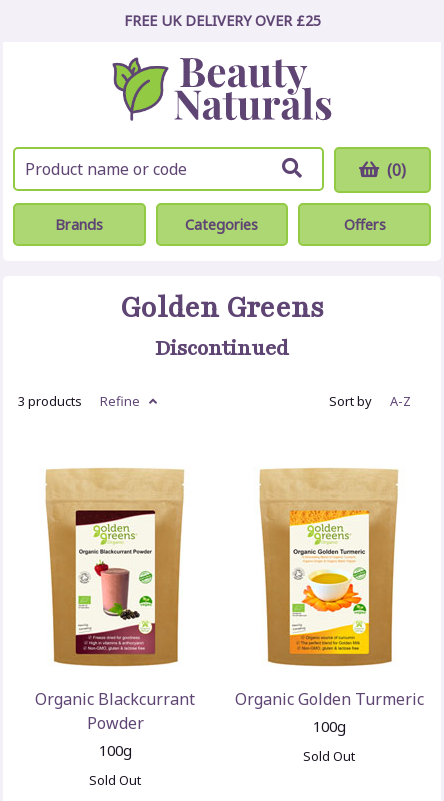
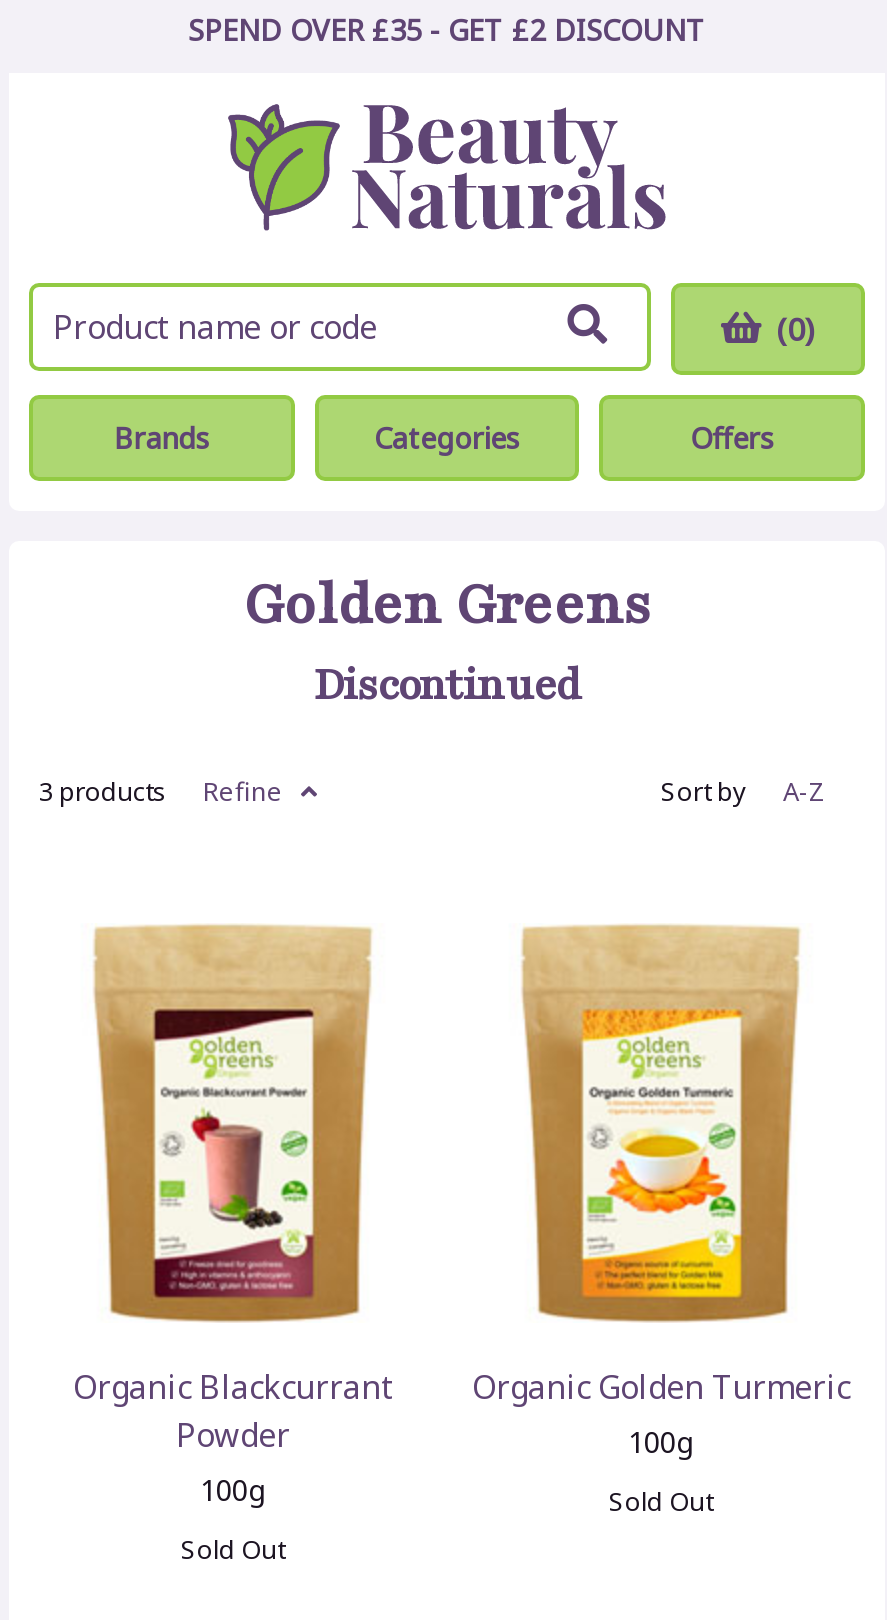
[123,11,320,30] FREE UK DELIVERY OVER £25 -> [188,11,706,49] SPEND OVER £35 - GET £2 DISCOUNT

